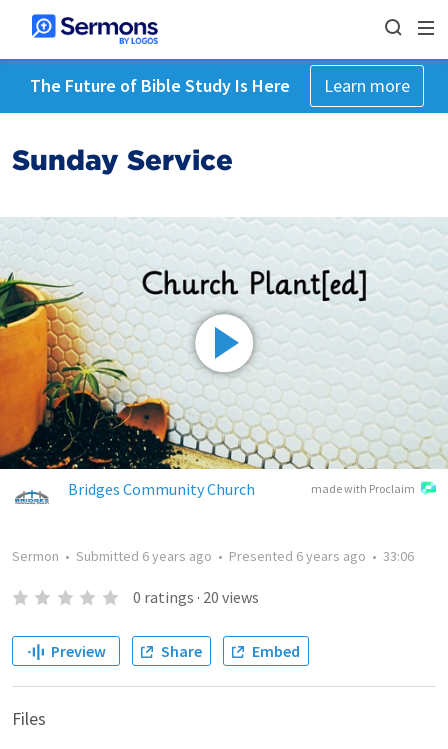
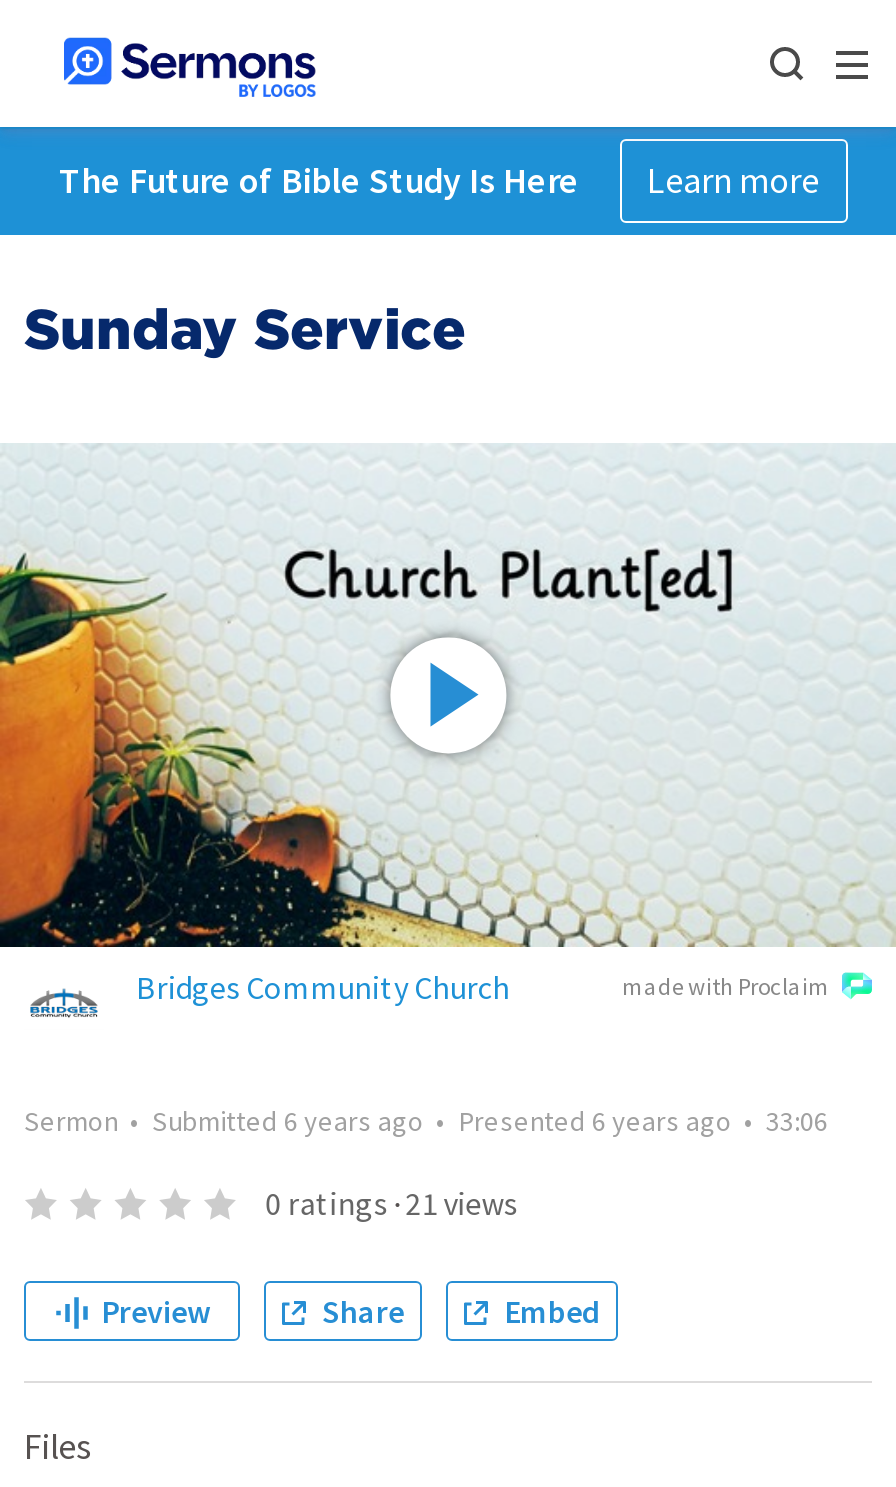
[133,587,259,607] 0 ratings · 20 views -> [265,1183,517,1223] 0 ratings · 21 views

